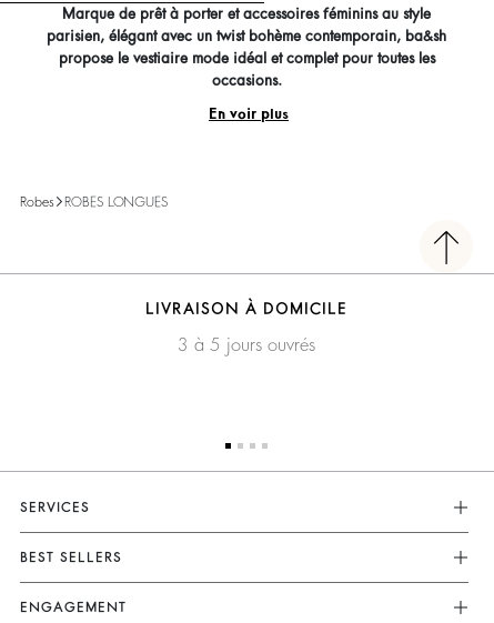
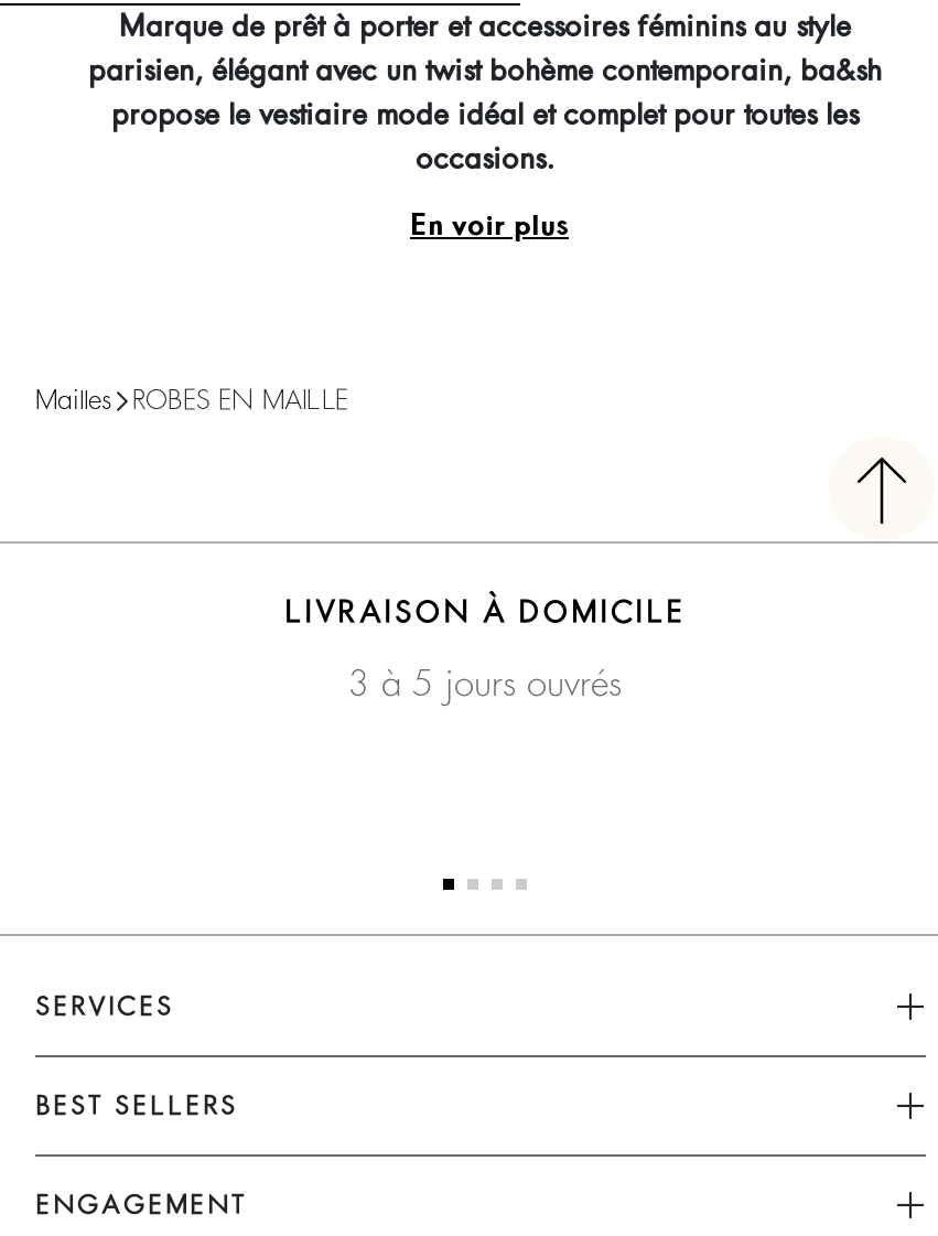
[20,195,168,209] Robes | ROBES LONGUES -> [35,387,348,413] Mailles | ROBES EN MAILLE

